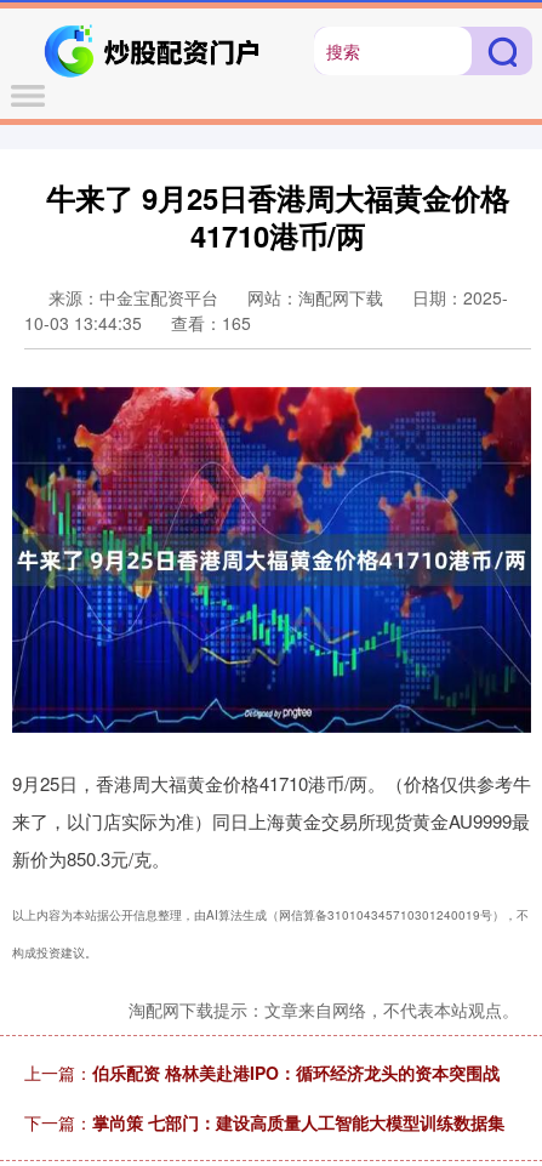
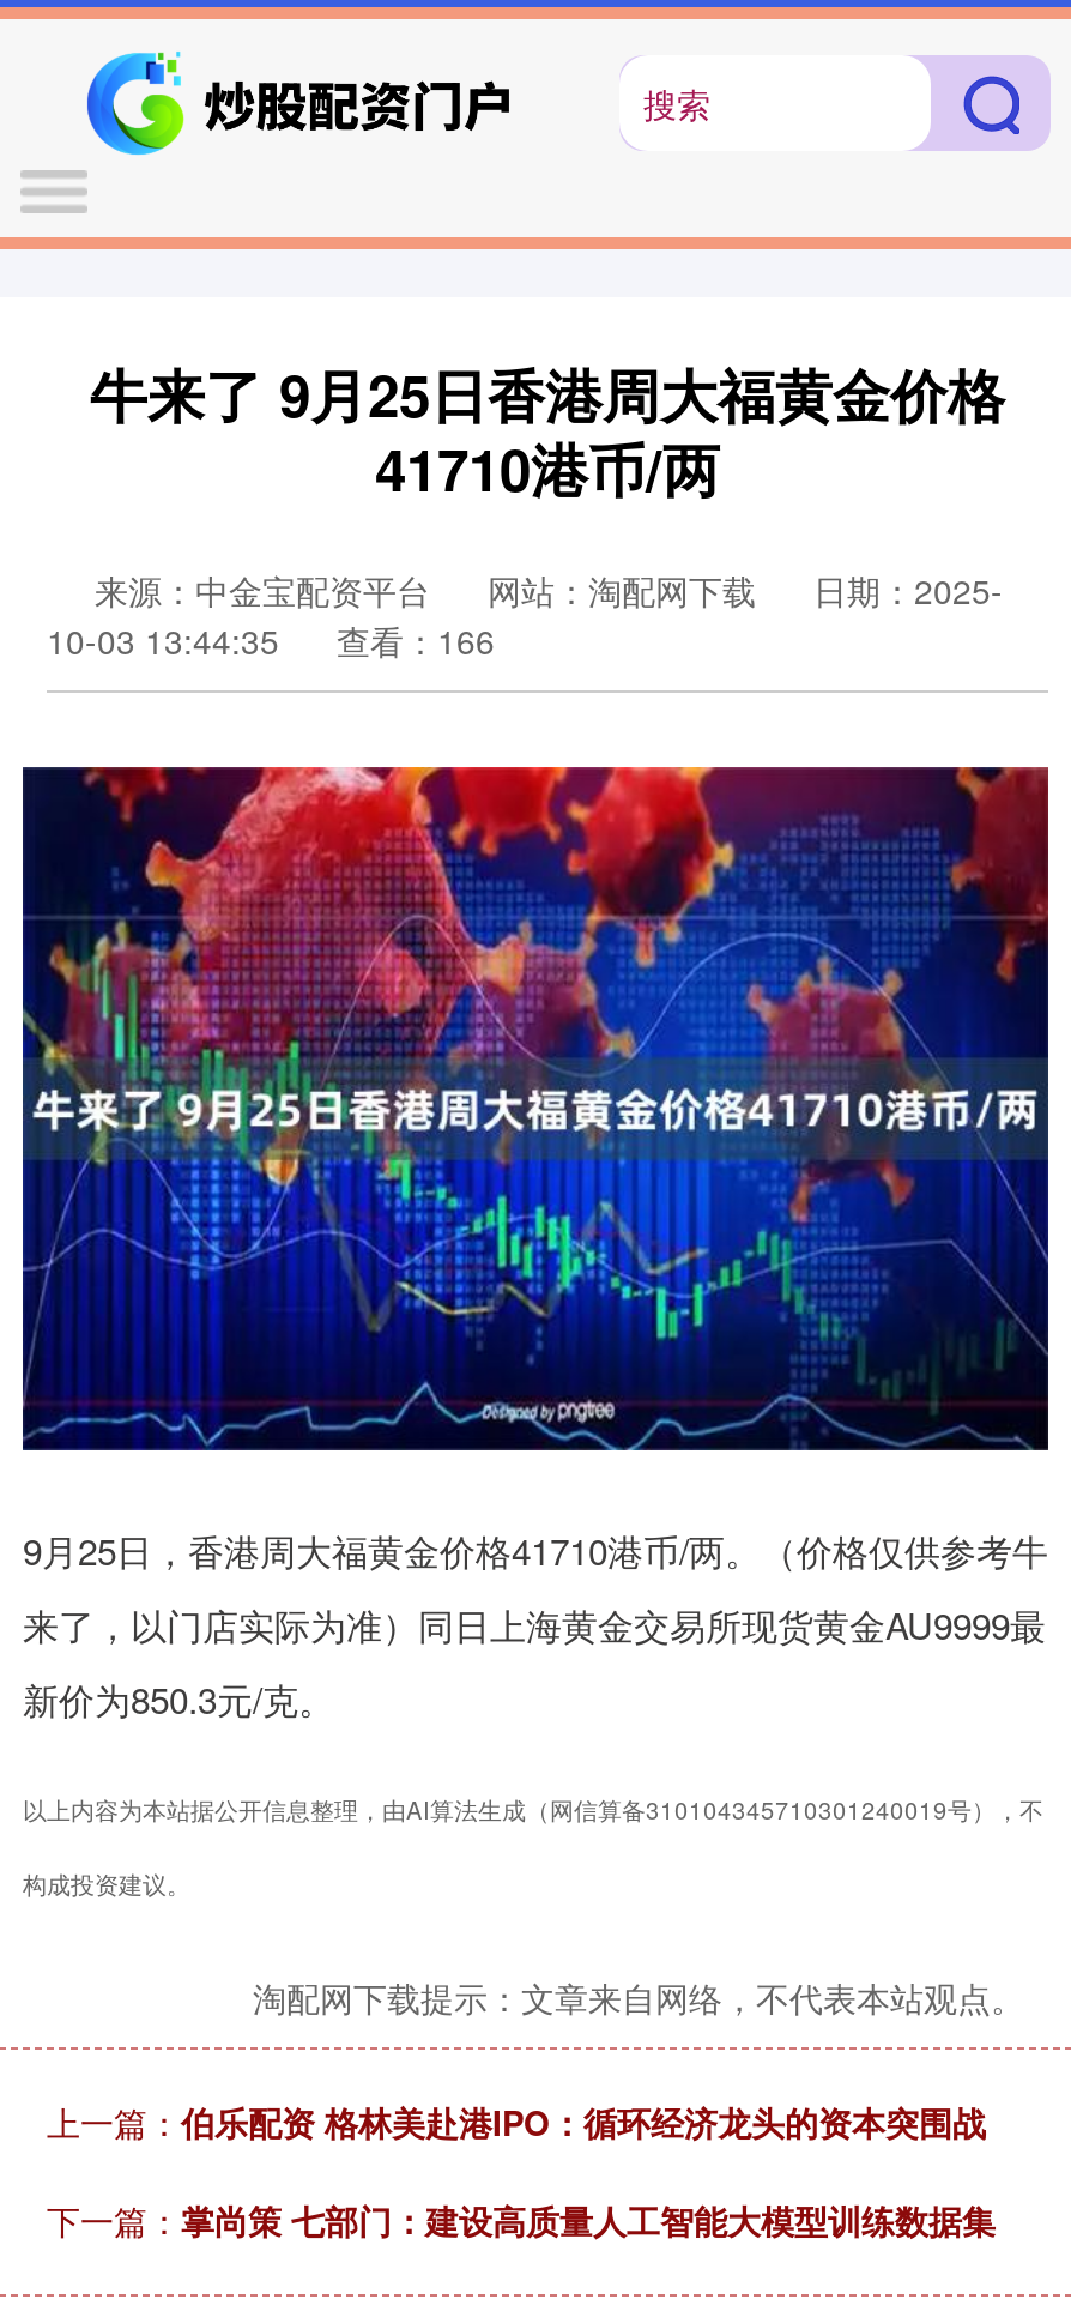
[24,311,251,335] 10-03 13:44:35 查看：165 -> [47,617,495,665] 10-03 13:44:35 查看：166

